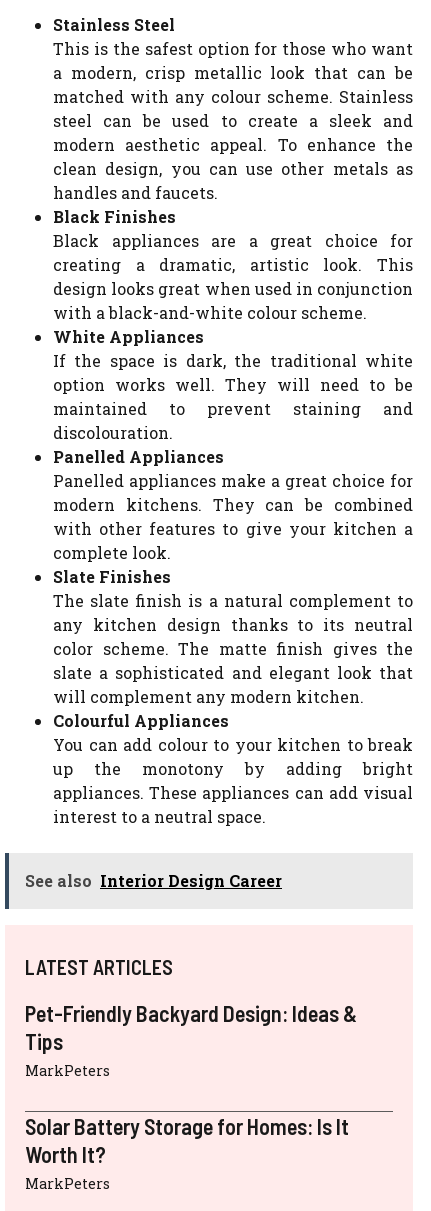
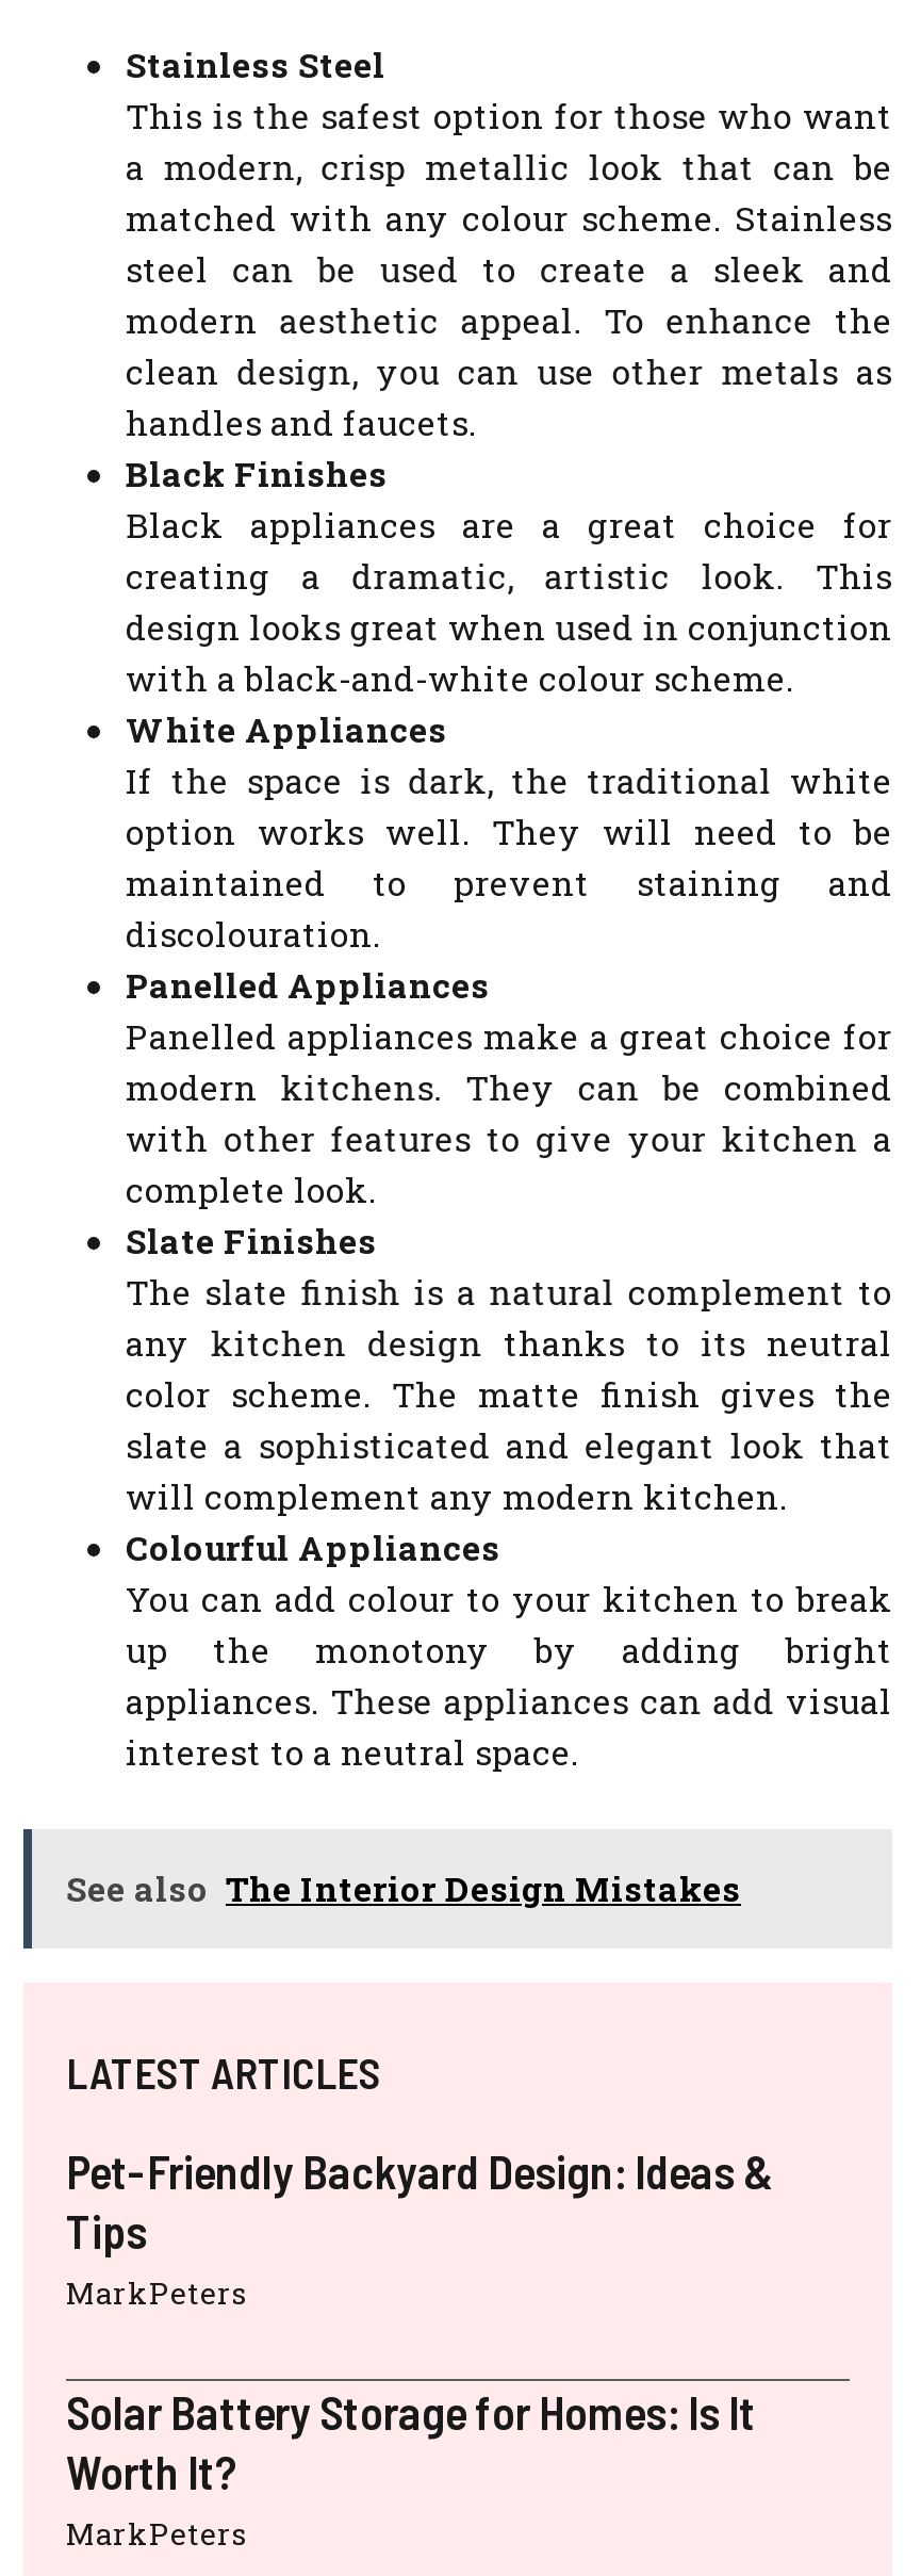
[25,870,282,891] See also Interior Design Career -> [66,1865,741,1910] See also The Interior Design Mistakes

